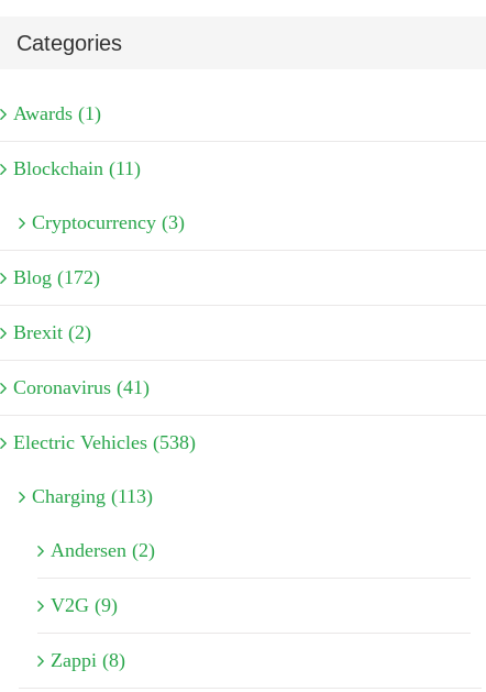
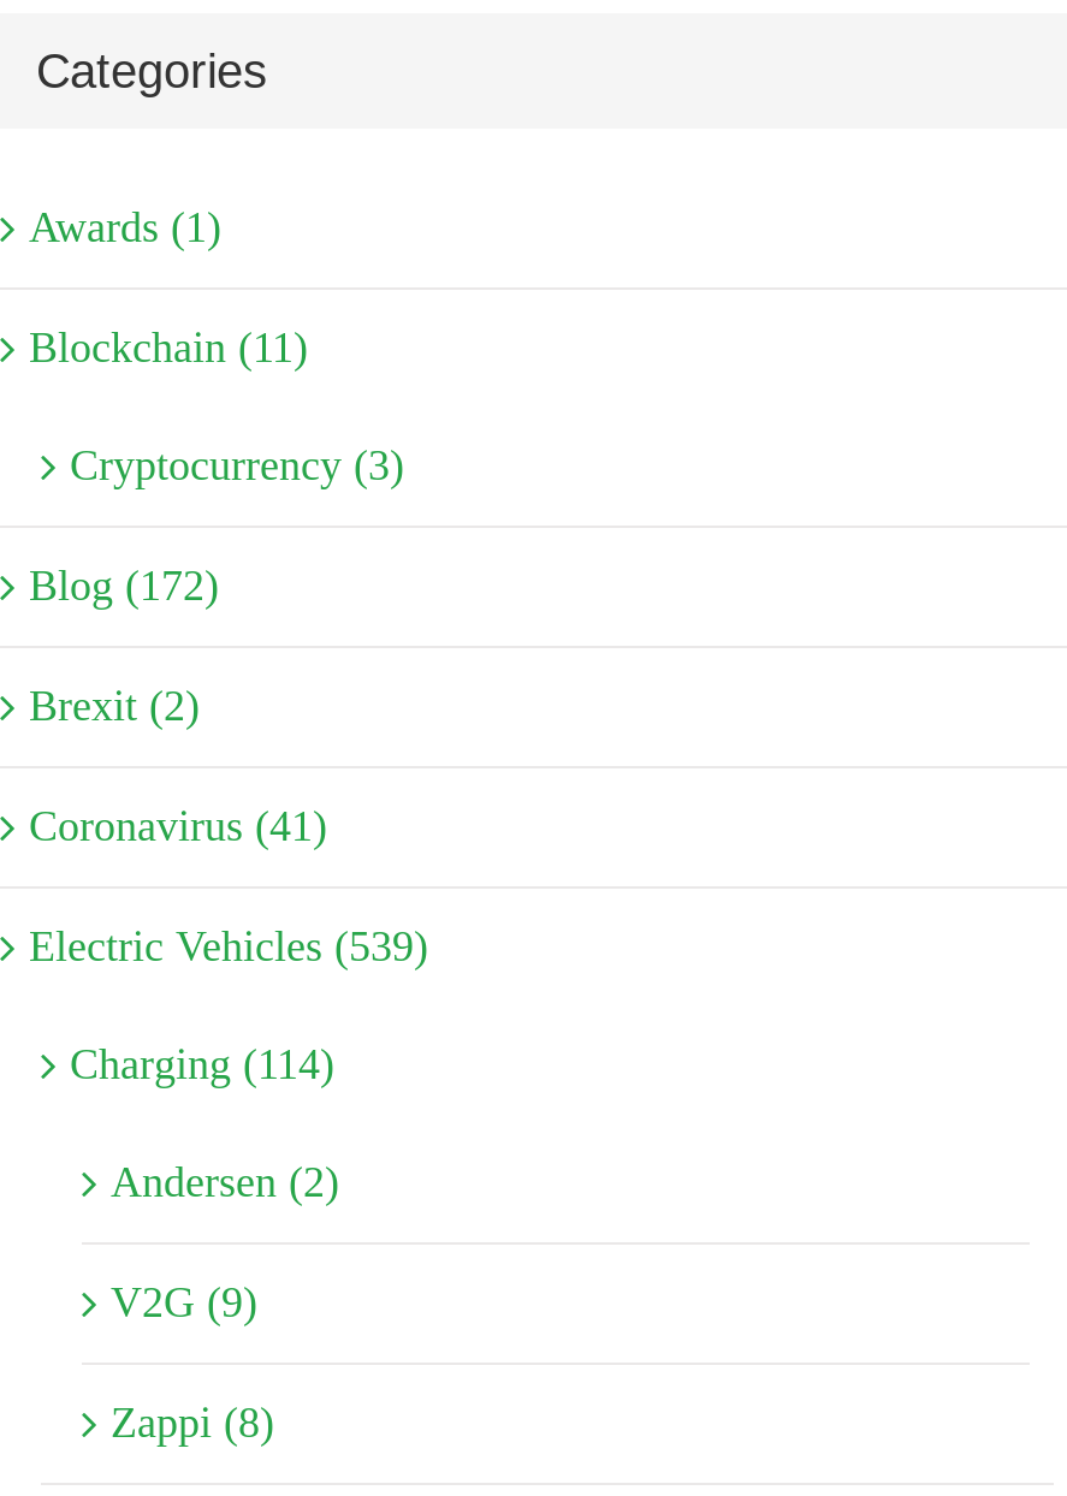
[13,432,196,454] Electric Vehicles (538) -> [29,922,428,970] Electric Vehicles (539)
[32,486,153,508] Charging (113) -> [70,1040,334,1088] Charging (114)

